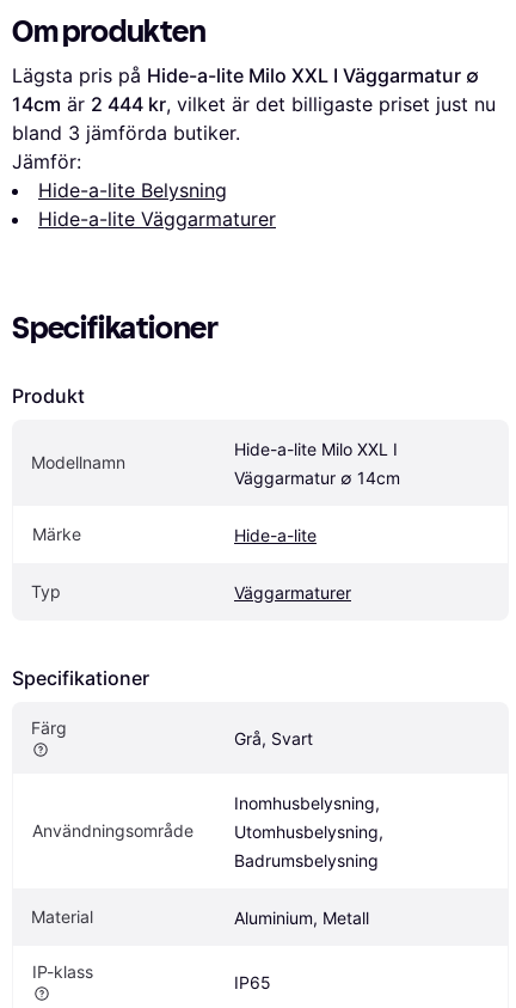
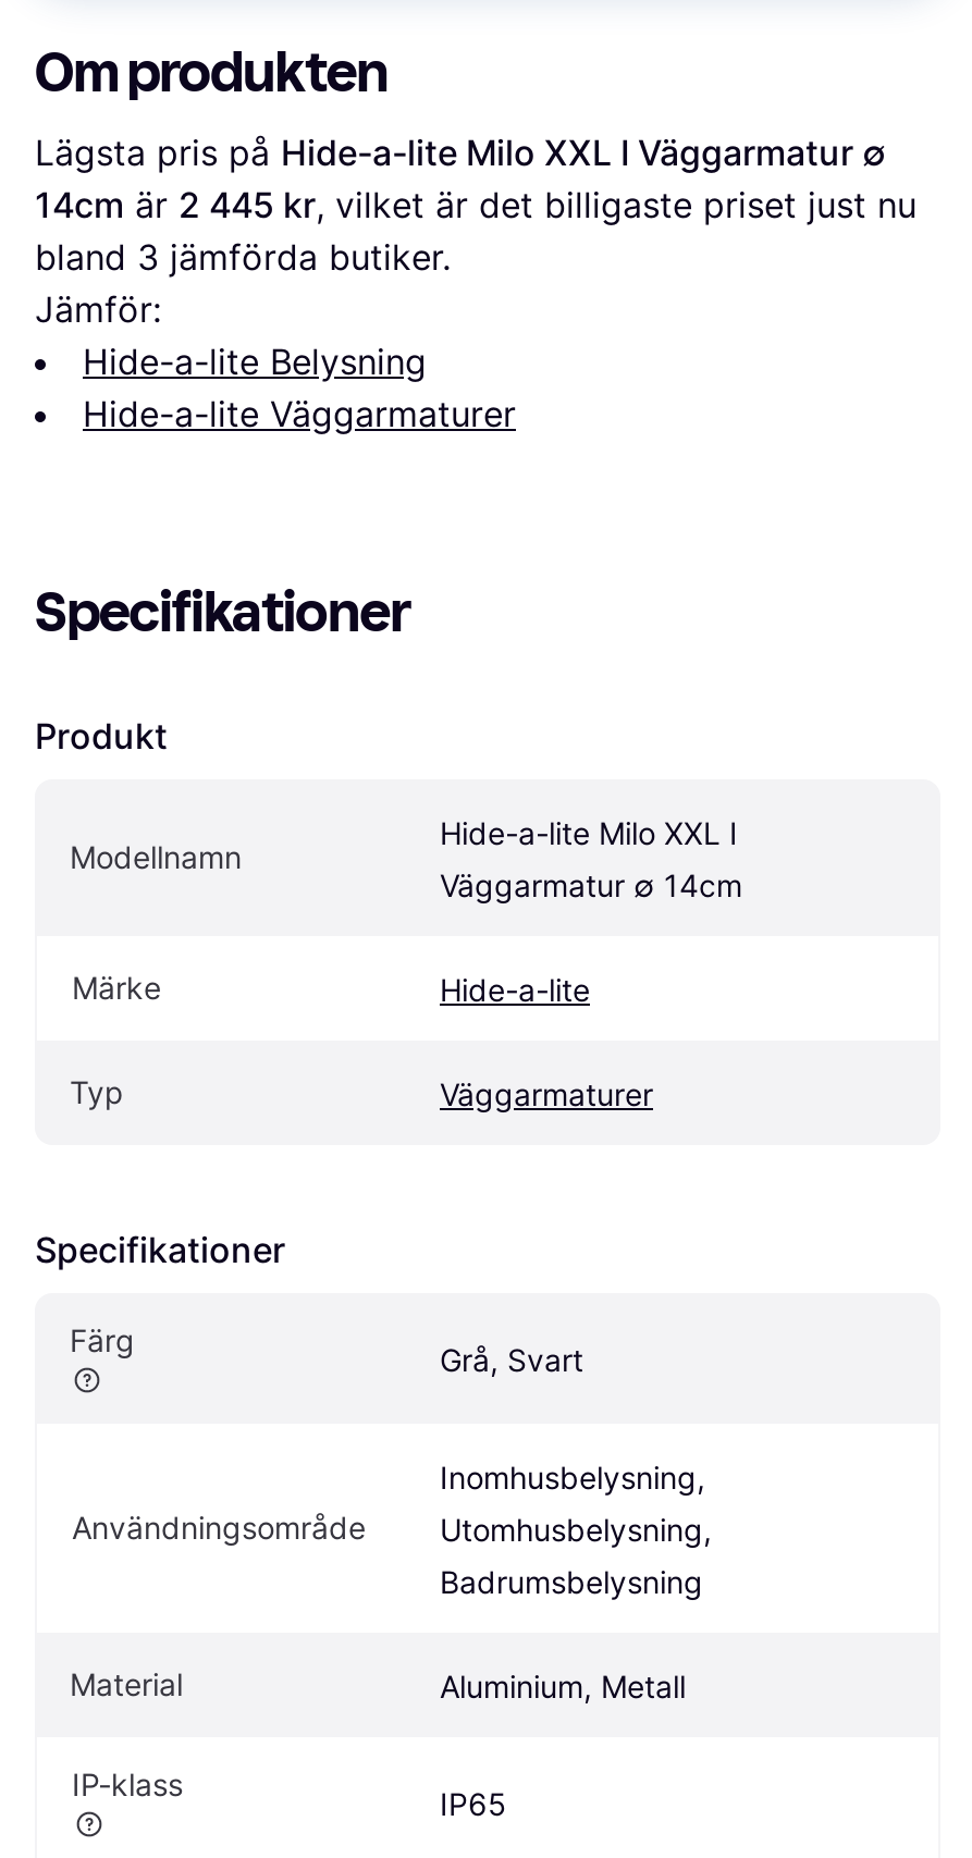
[12,92,496,116] 14cm är 2 444 kr, vilket är det billigaste priset just nu -> [35,184,916,227] 14cm är 2 445 kr, vilket är det billigaste priset just nu

